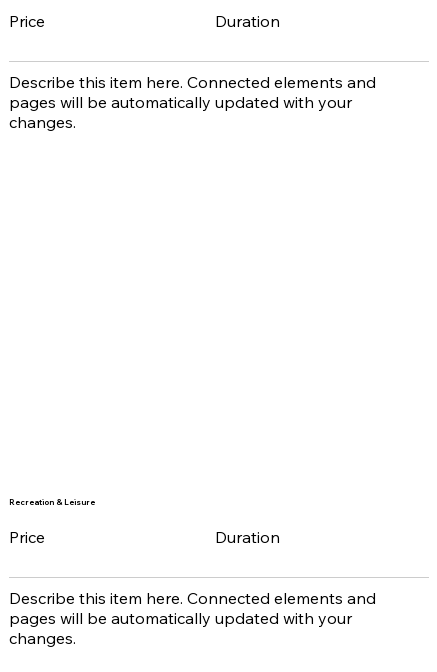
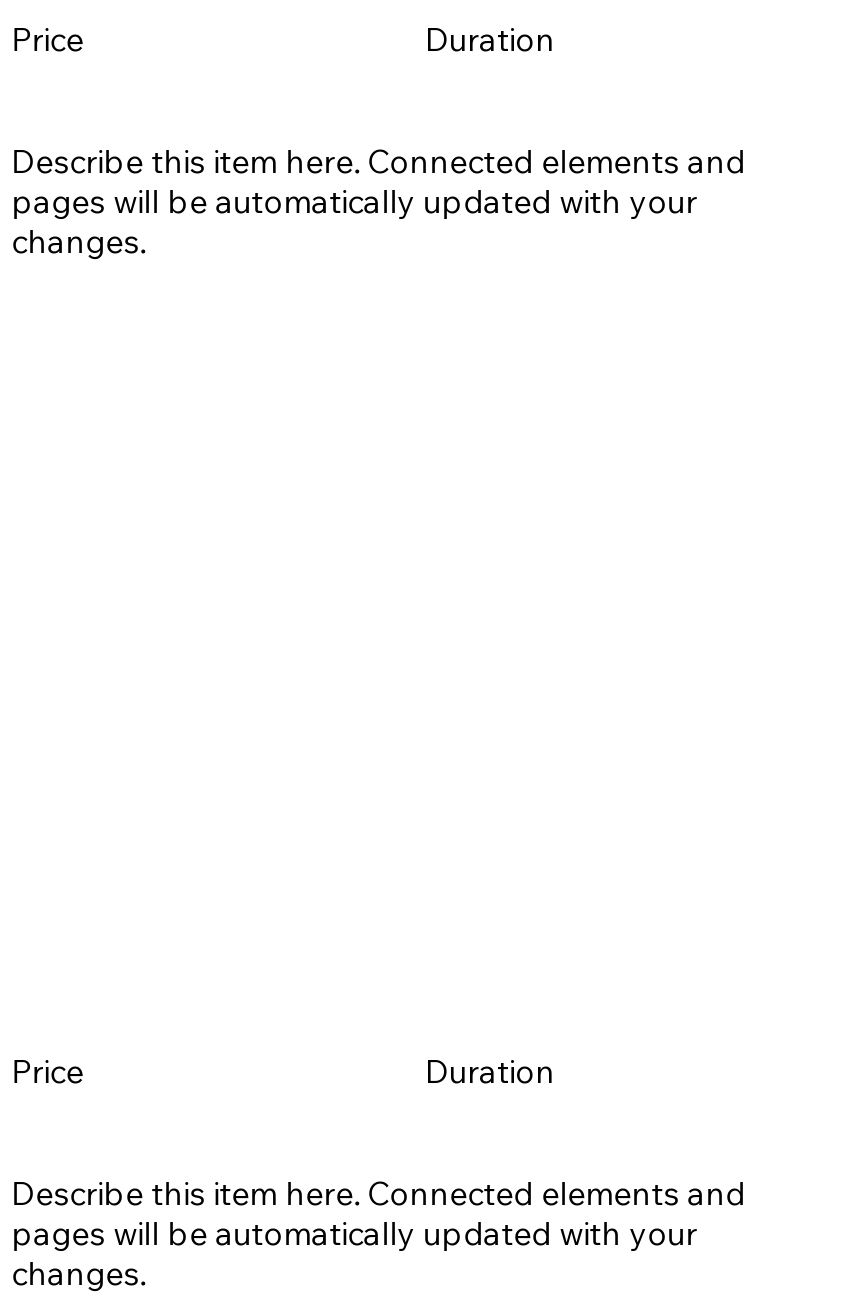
[9,497,95,507] Recreation & Leisure -> none

